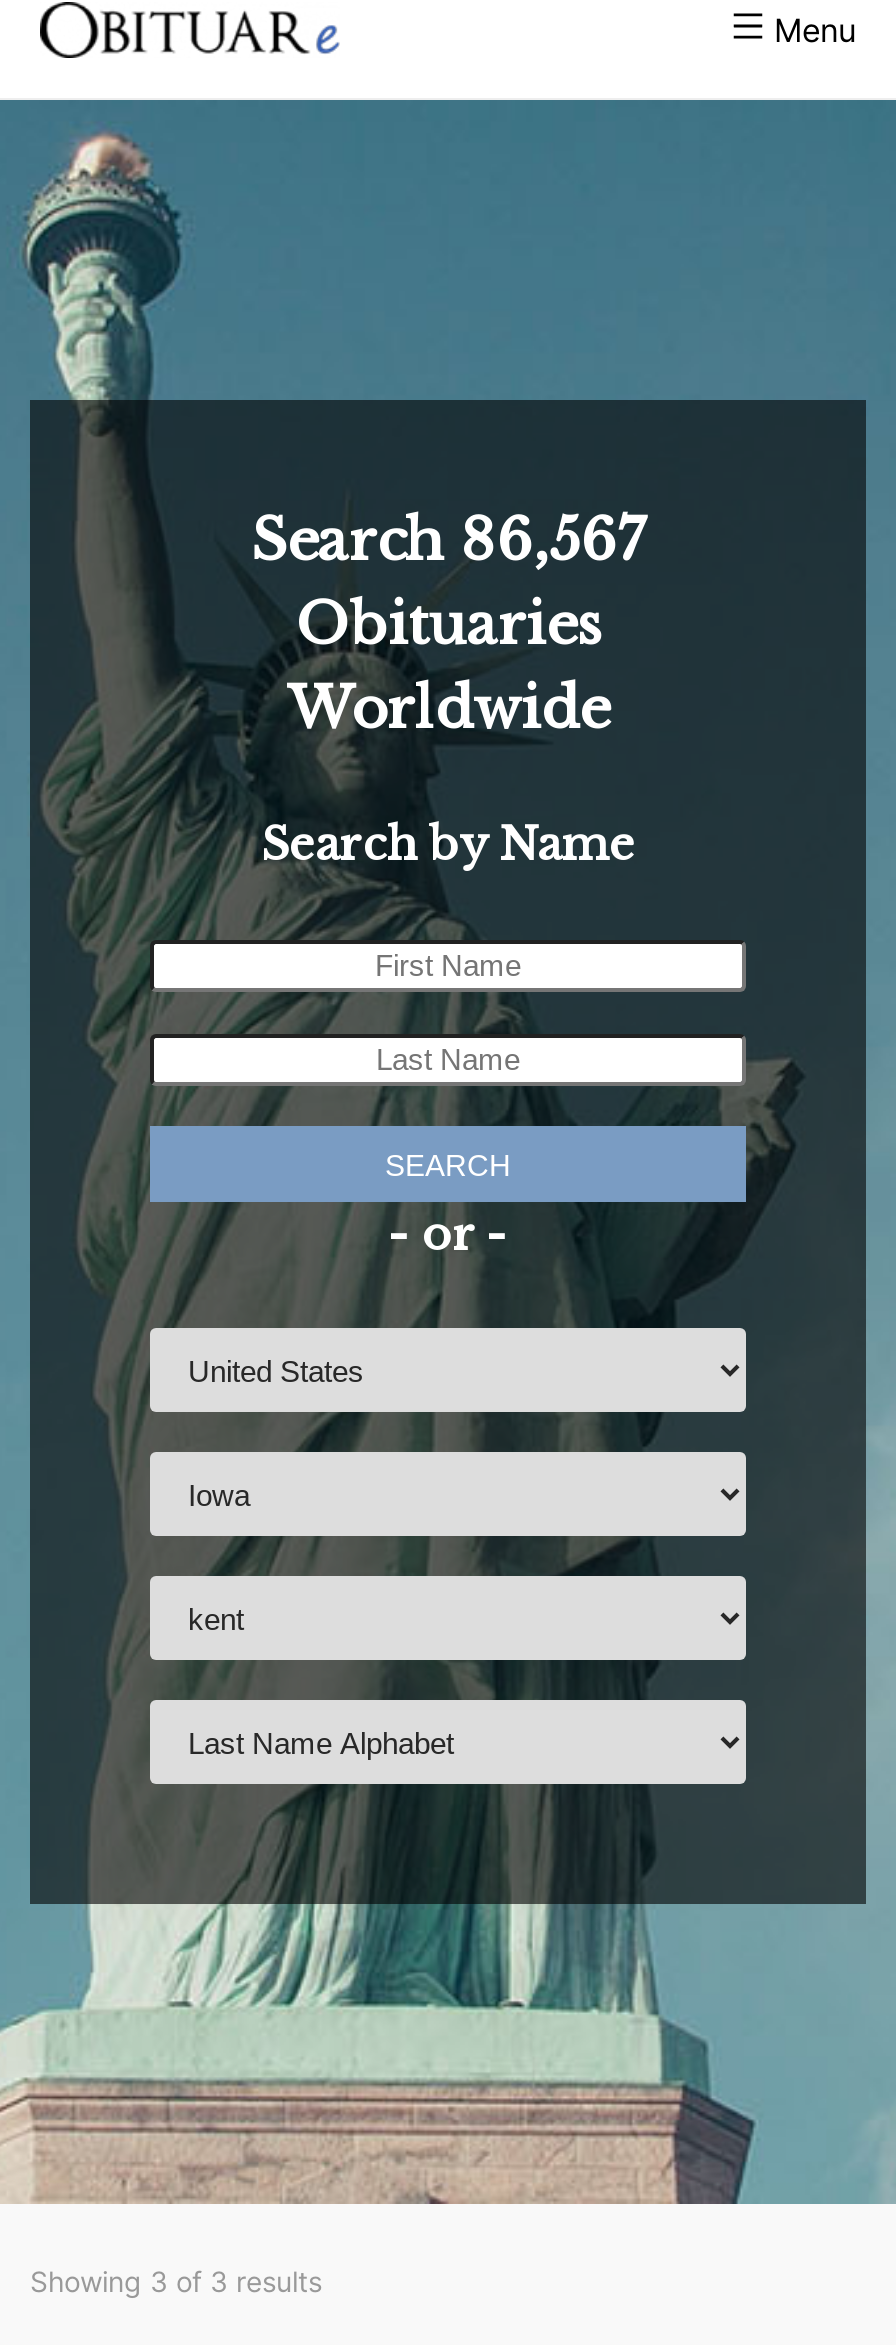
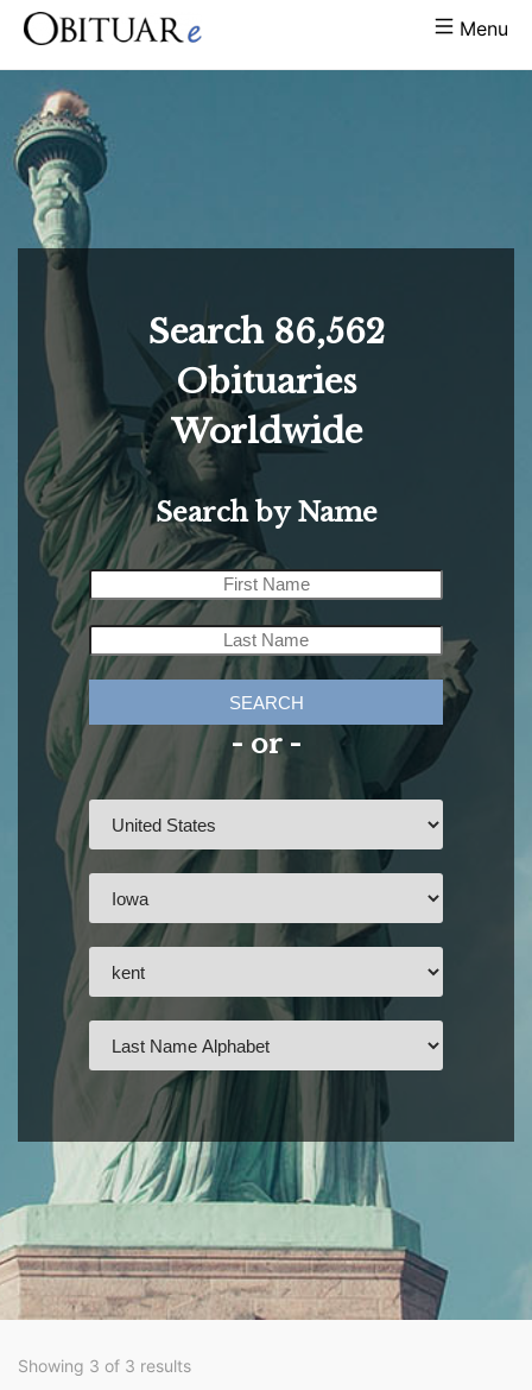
[251,506,645,576] Search 86,567 -> [148,311,384,353] Search 86,562

